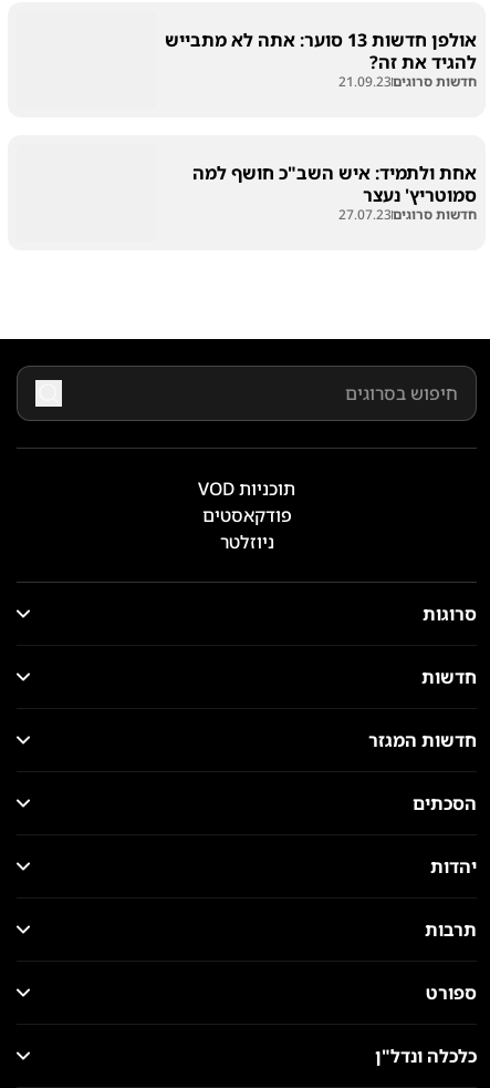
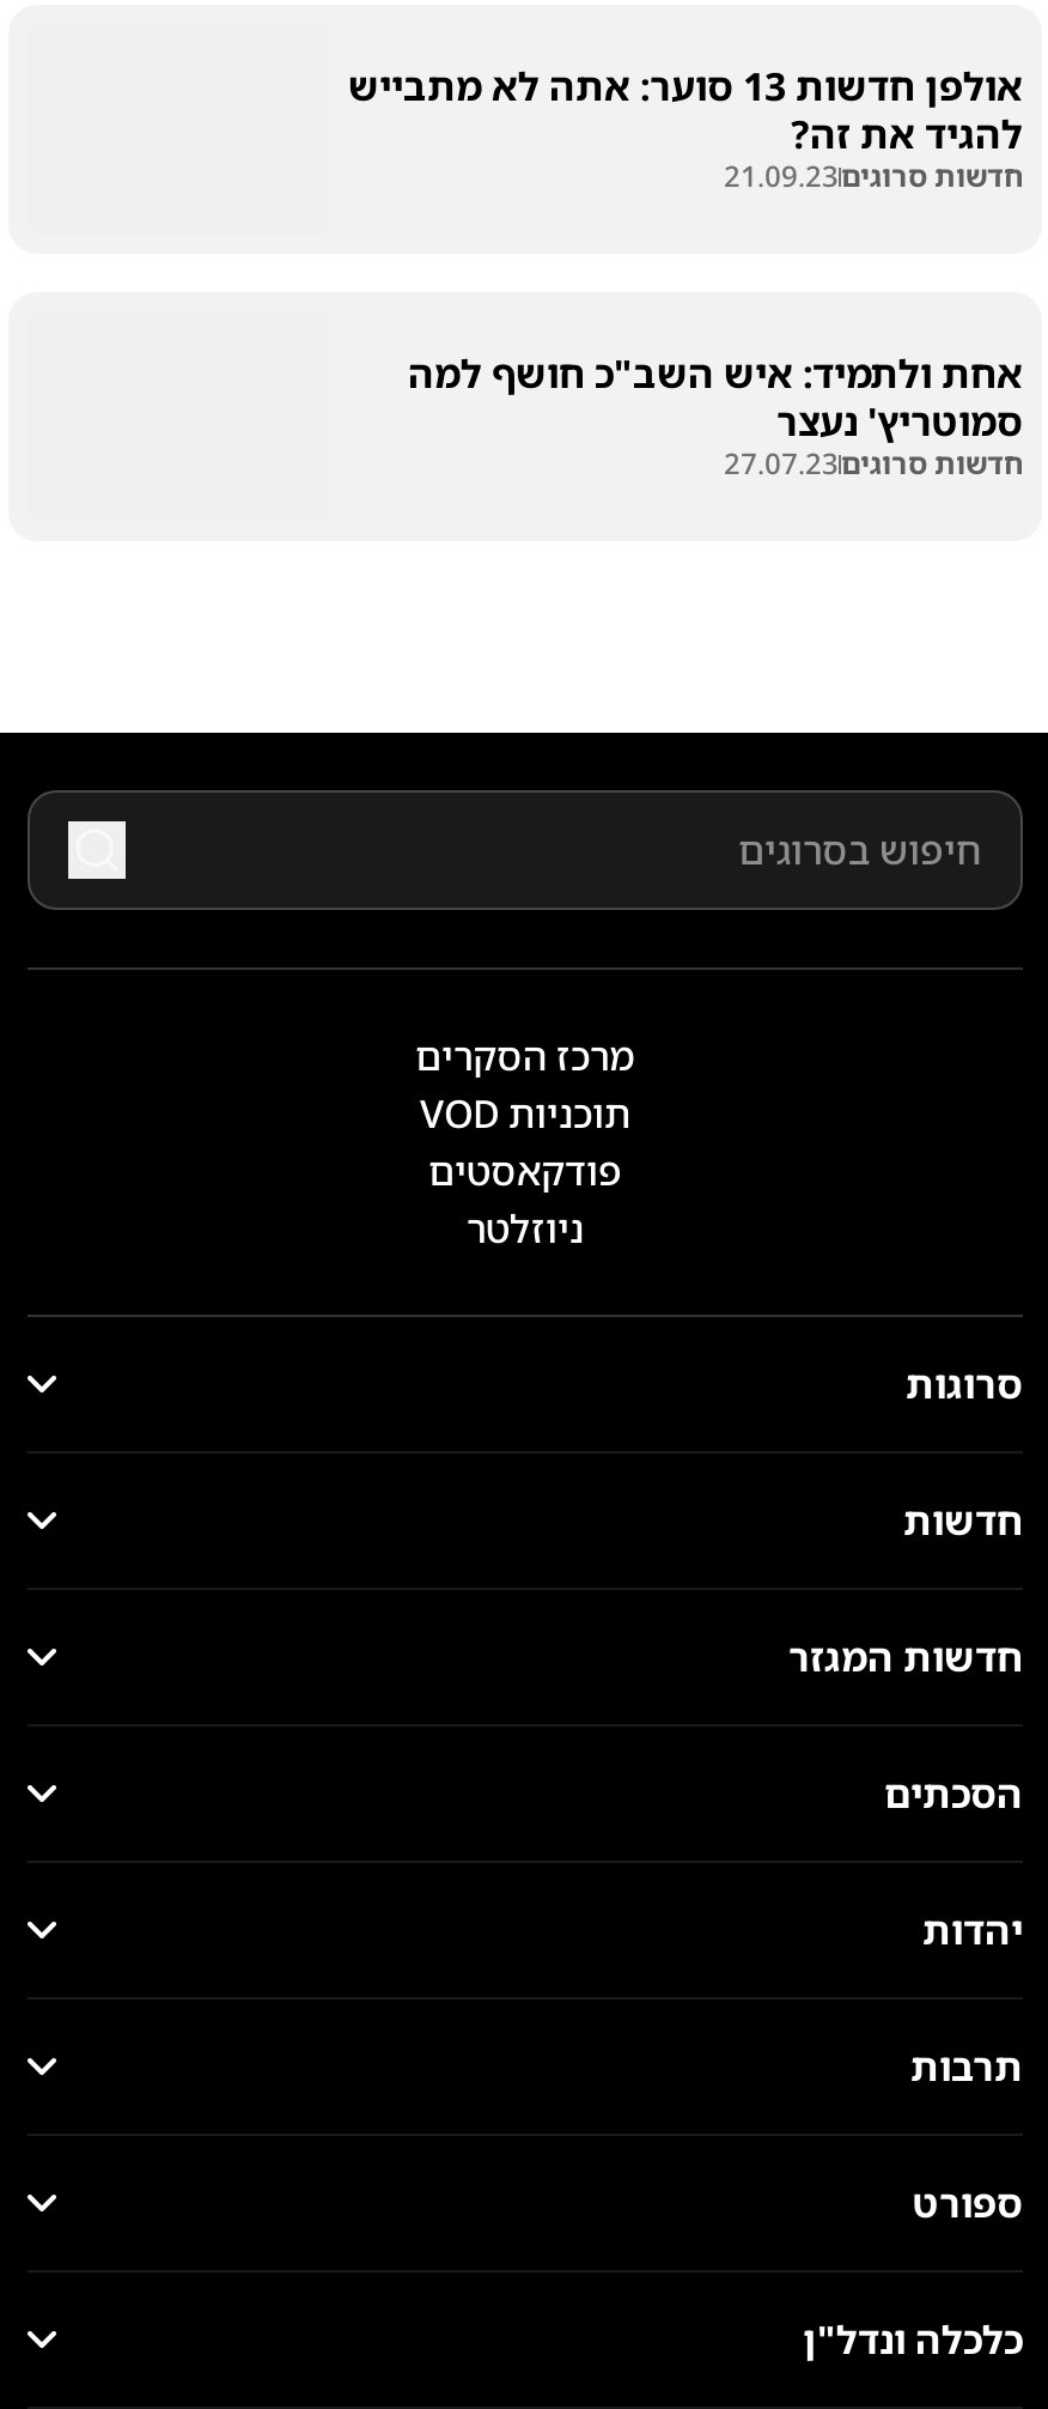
none -> [415,1030,635,1082] מרכז הסקרים

